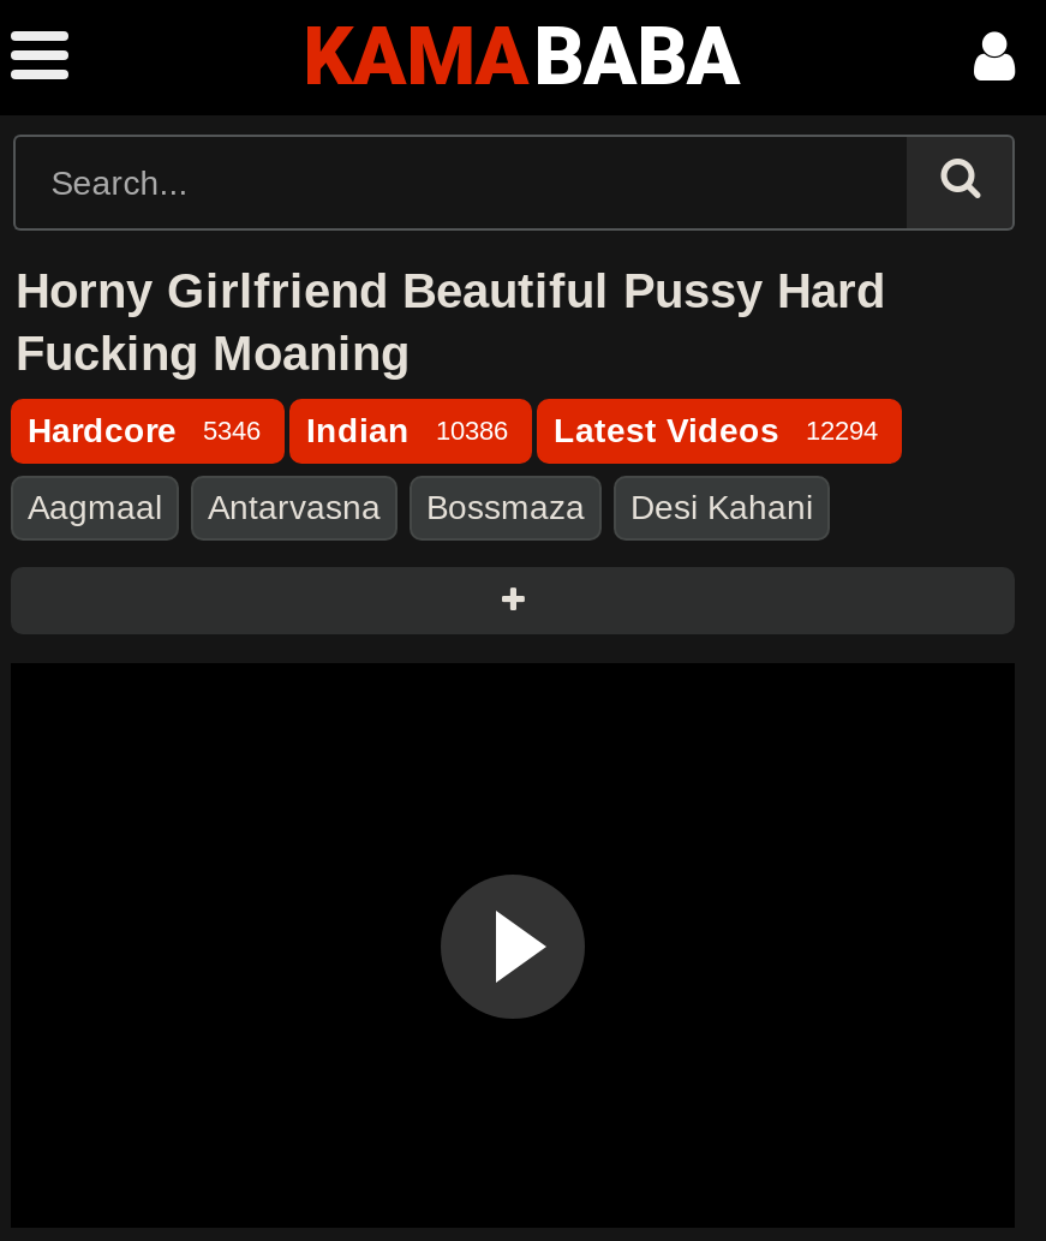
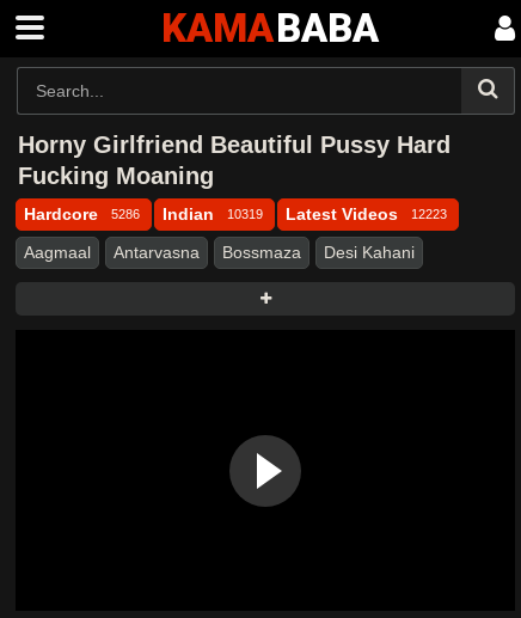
[28,411,261,449] Hardcore 5346 -> [24,204,140,224] Hardcore 5286
[306,411,508,449] Indian 10386 -> [163,204,263,224] Indian 10319
[554,411,878,449] Latest Videos 12294 -> [286,204,447,224] Latest Videos 12223

